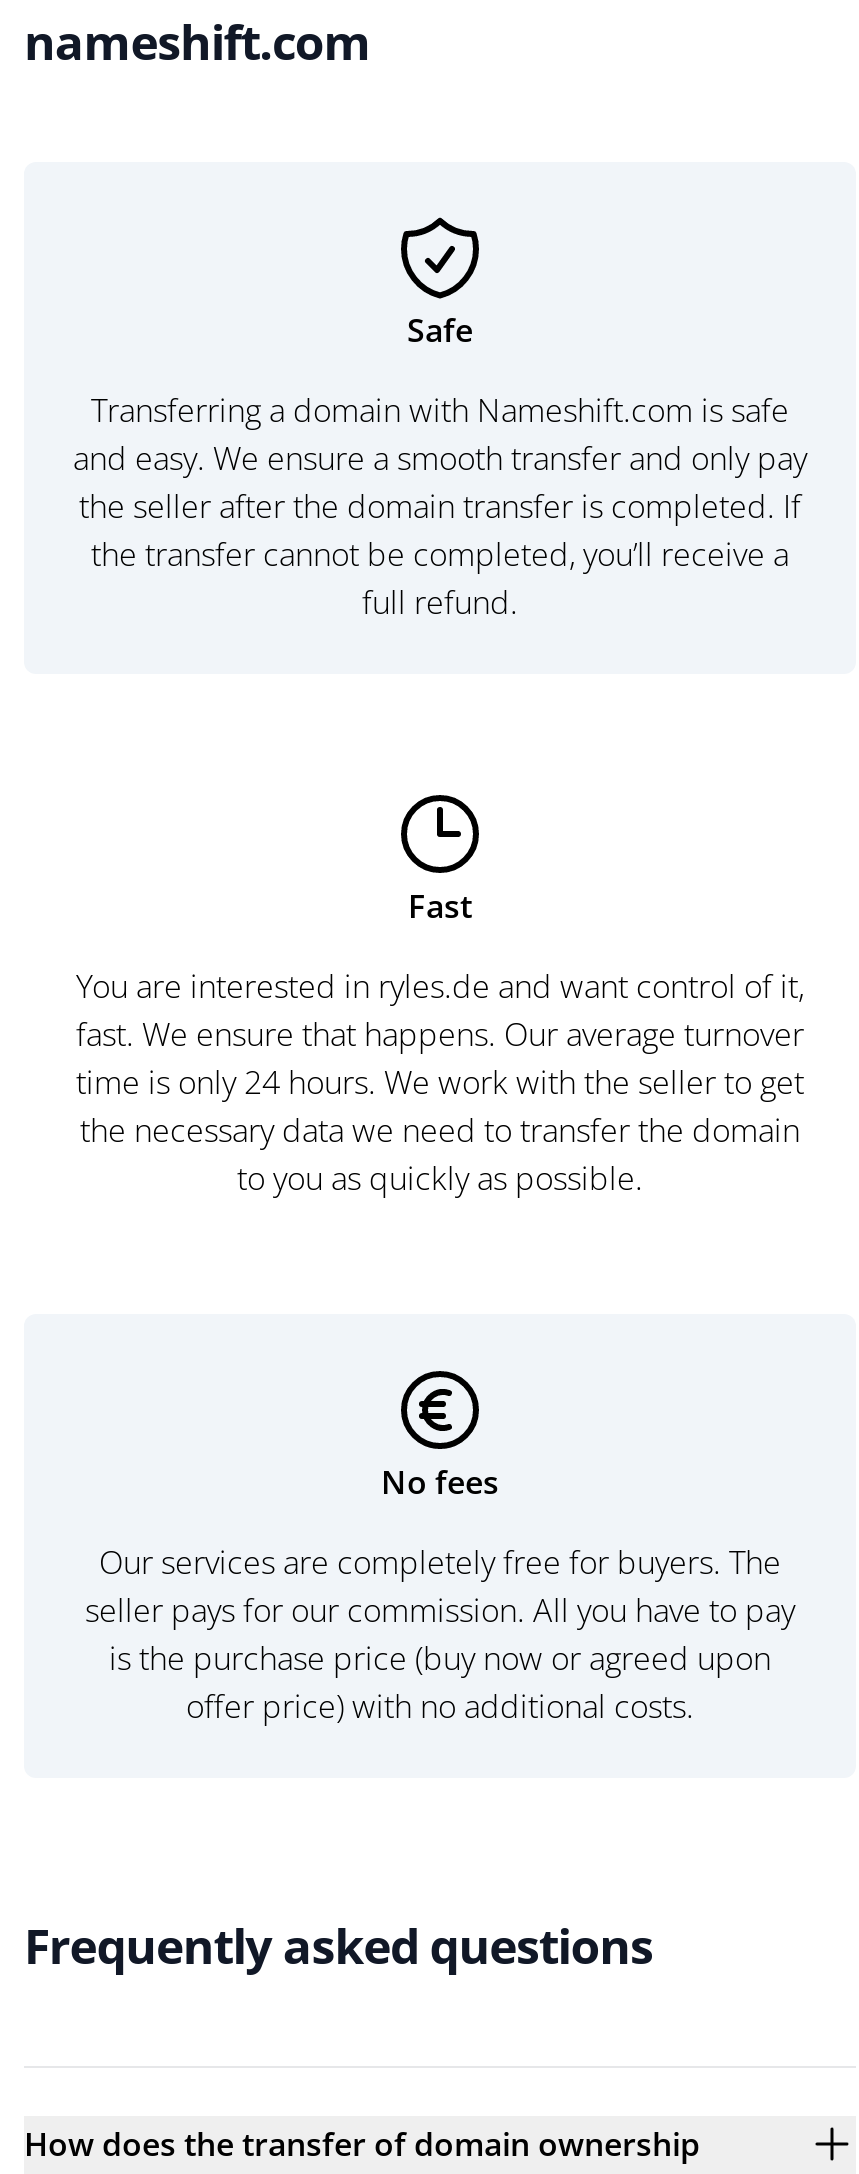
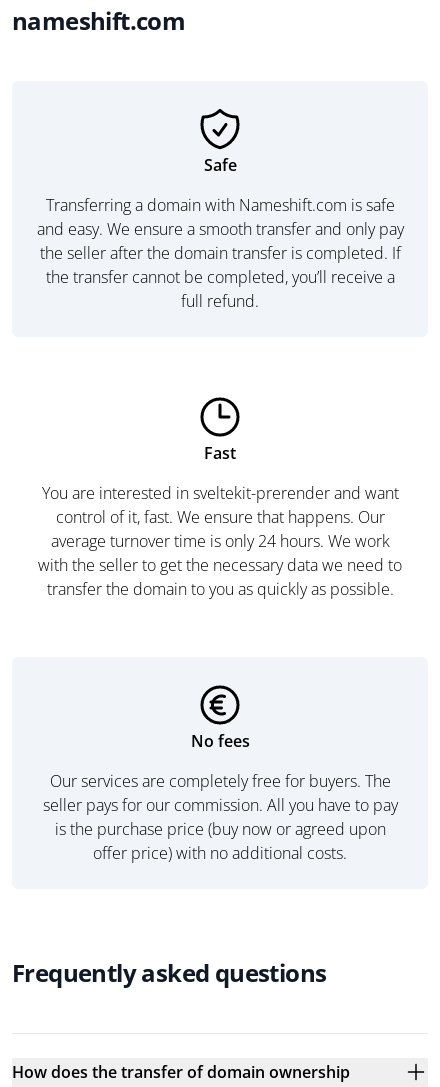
[76,964,804,1200] You are interested in ryles.de and want control of it, | fast. We ensure that happens. Our average turnover | time is only 24 hours. We work with the seller to get | the necessary data we need to transfer the domain | to you as quickly as possible. -> [38,482,402,600] You are interested in sveltekit-prerender and want | control of it, fast. We ensure that happens. Our | average turnover time is only 24 hours. We work | with the seller to get the necessary data we need to | transfer the domain to you as quickly as possible.

